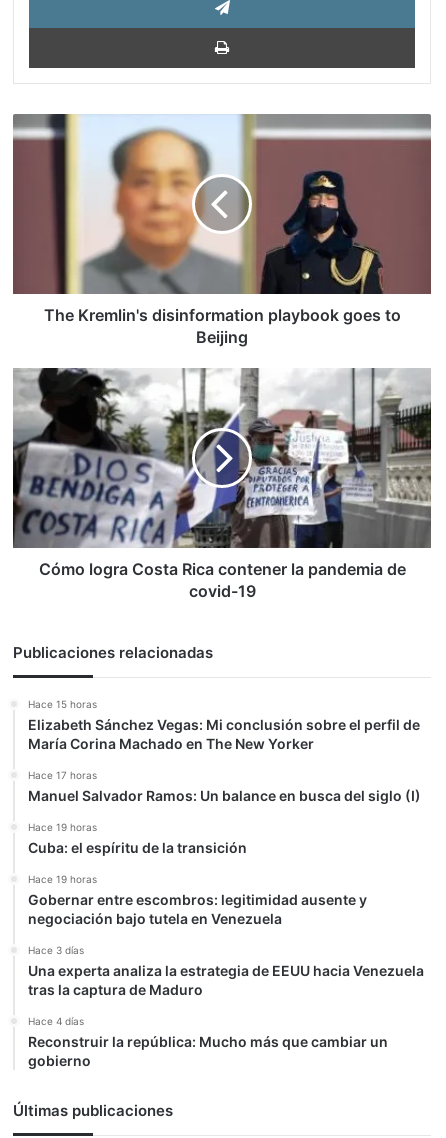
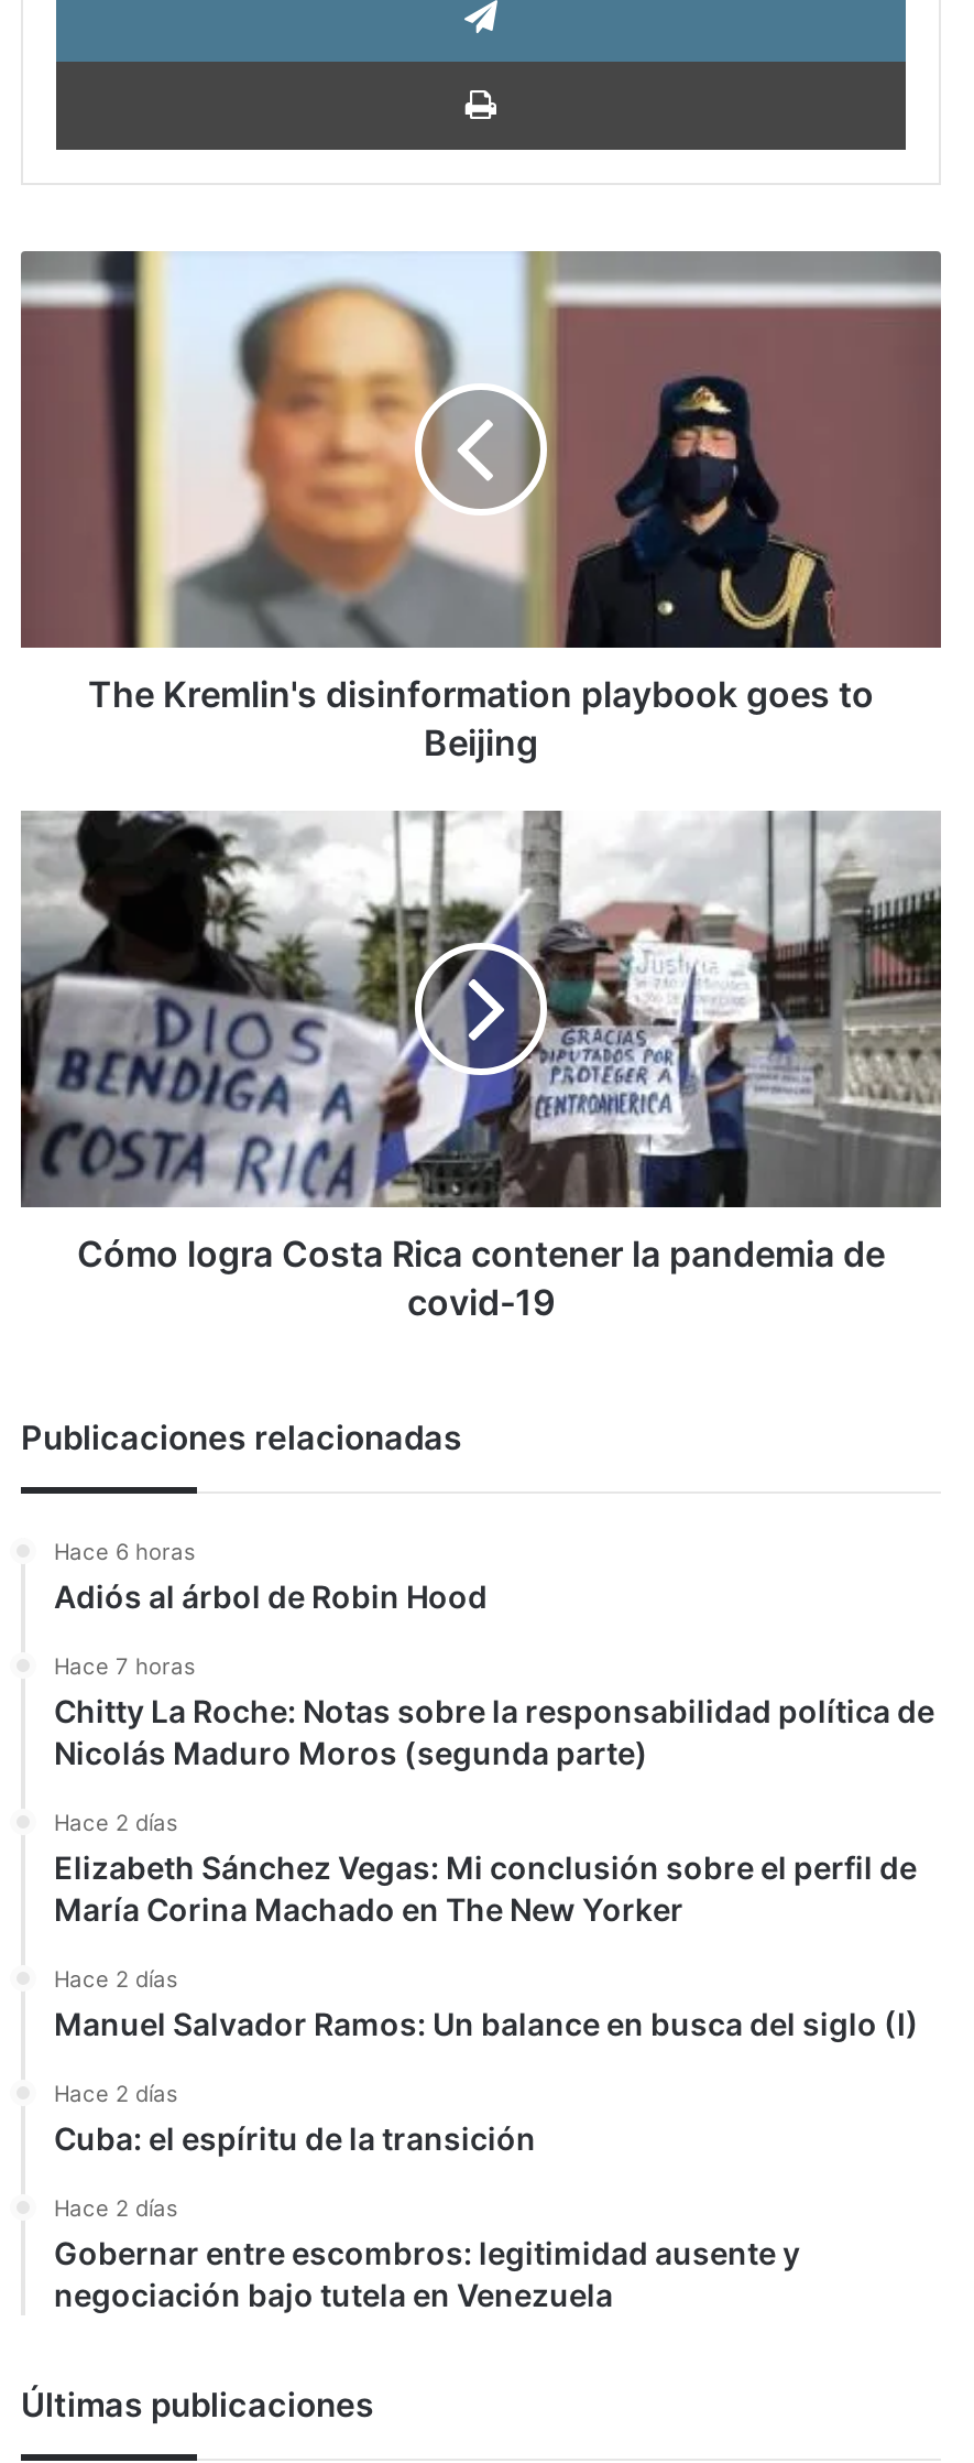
[28,697,97,709] Hace 15 horas -> [54,1537,934,1834] Hace 6 horas | Adiós al árbol de Robin Hood | Hace 7 horas | Chitty La Roche: Notas sobre la responsabilidad política de | Nicolás Maduro Moros (segunda parte) | Hace 2 días
moved [28,715,420,751] -> [54,1847,917,1927]: Elizabeth Sánchez Vegas: Mi conclusión sobre el perfil de | María Corina Machado en The New Yorker
[28,768,97,780] Hace 17 horas -> [54,1964,177,1990] Hace 2 días
moved [28,786,421,803] -> [54,2004,919,2041]: Manuel Salvador Ramos: Un balance en busca del siglo (I)
[28,820,97,832] Hace 19 horas -> [54,2079,177,2105] Hace 2 días
moved [28,838,247,855] -> [54,2118,536,2156]: Cuba: el espíritu de la transición
[28,872,97,884] Hace 19 horas -> [54,2193,177,2220] Hace 2 días
moved [28,890,367,926] -> [54,2233,800,2312]: Gobernar entre escombros: legitimidad ausente y | negociación bajo tutela en Venezuela
[28,943,424,1068] Hace 3 días | Una experta analiza la estrategia de EEUU hacia Venezuela | tras la captura de Maduro | Hace 4 días | Reconstruir la república: Mucho más que cambiar un | gobierno -> none

